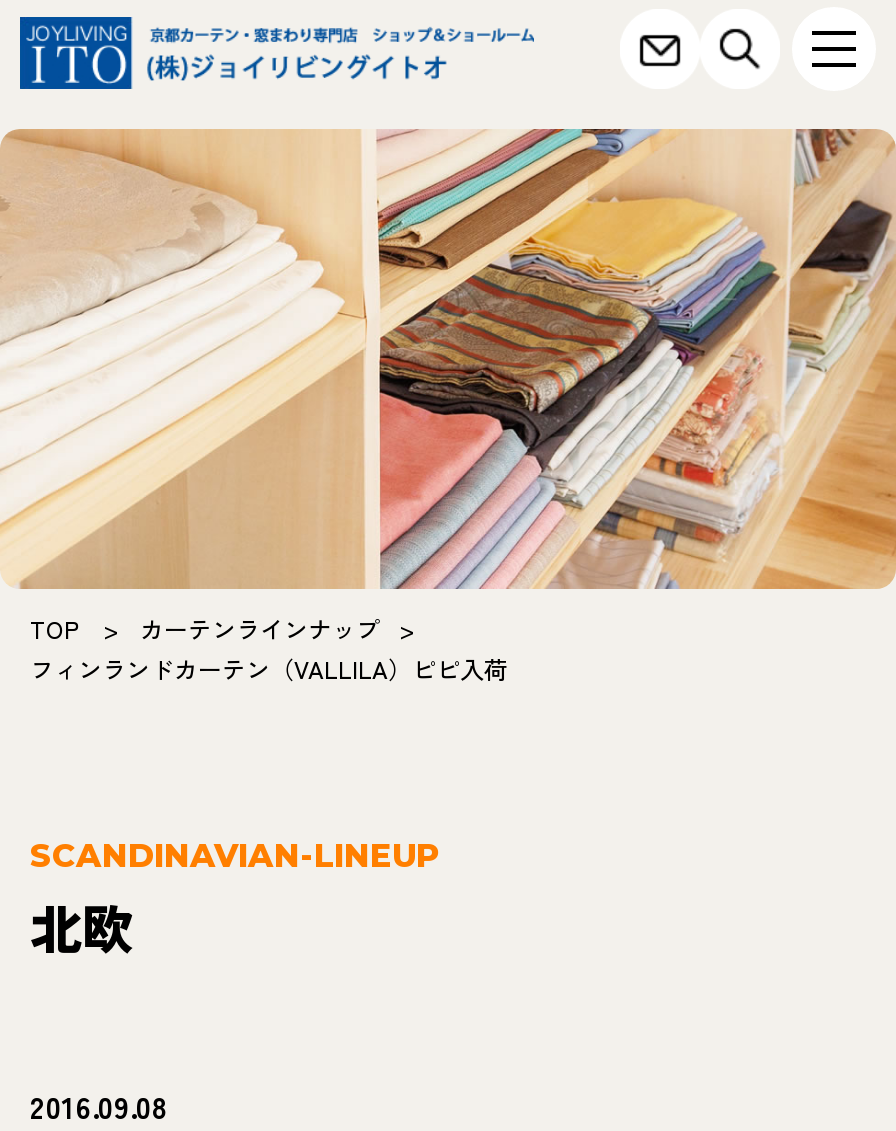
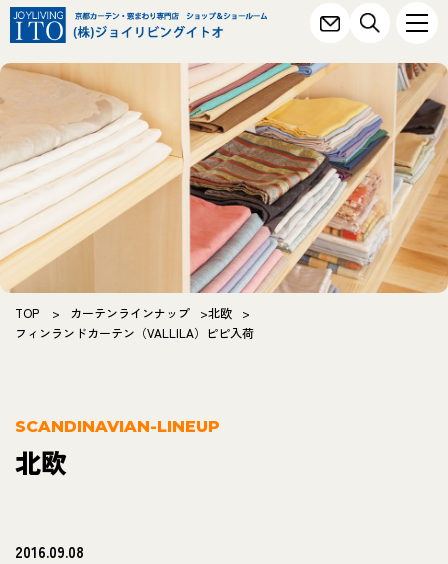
[30,611,416,645] TOP > カーテンラインナップ > -> [15,304,250,321] TOP > カーテンラインナップ >北欧 >

